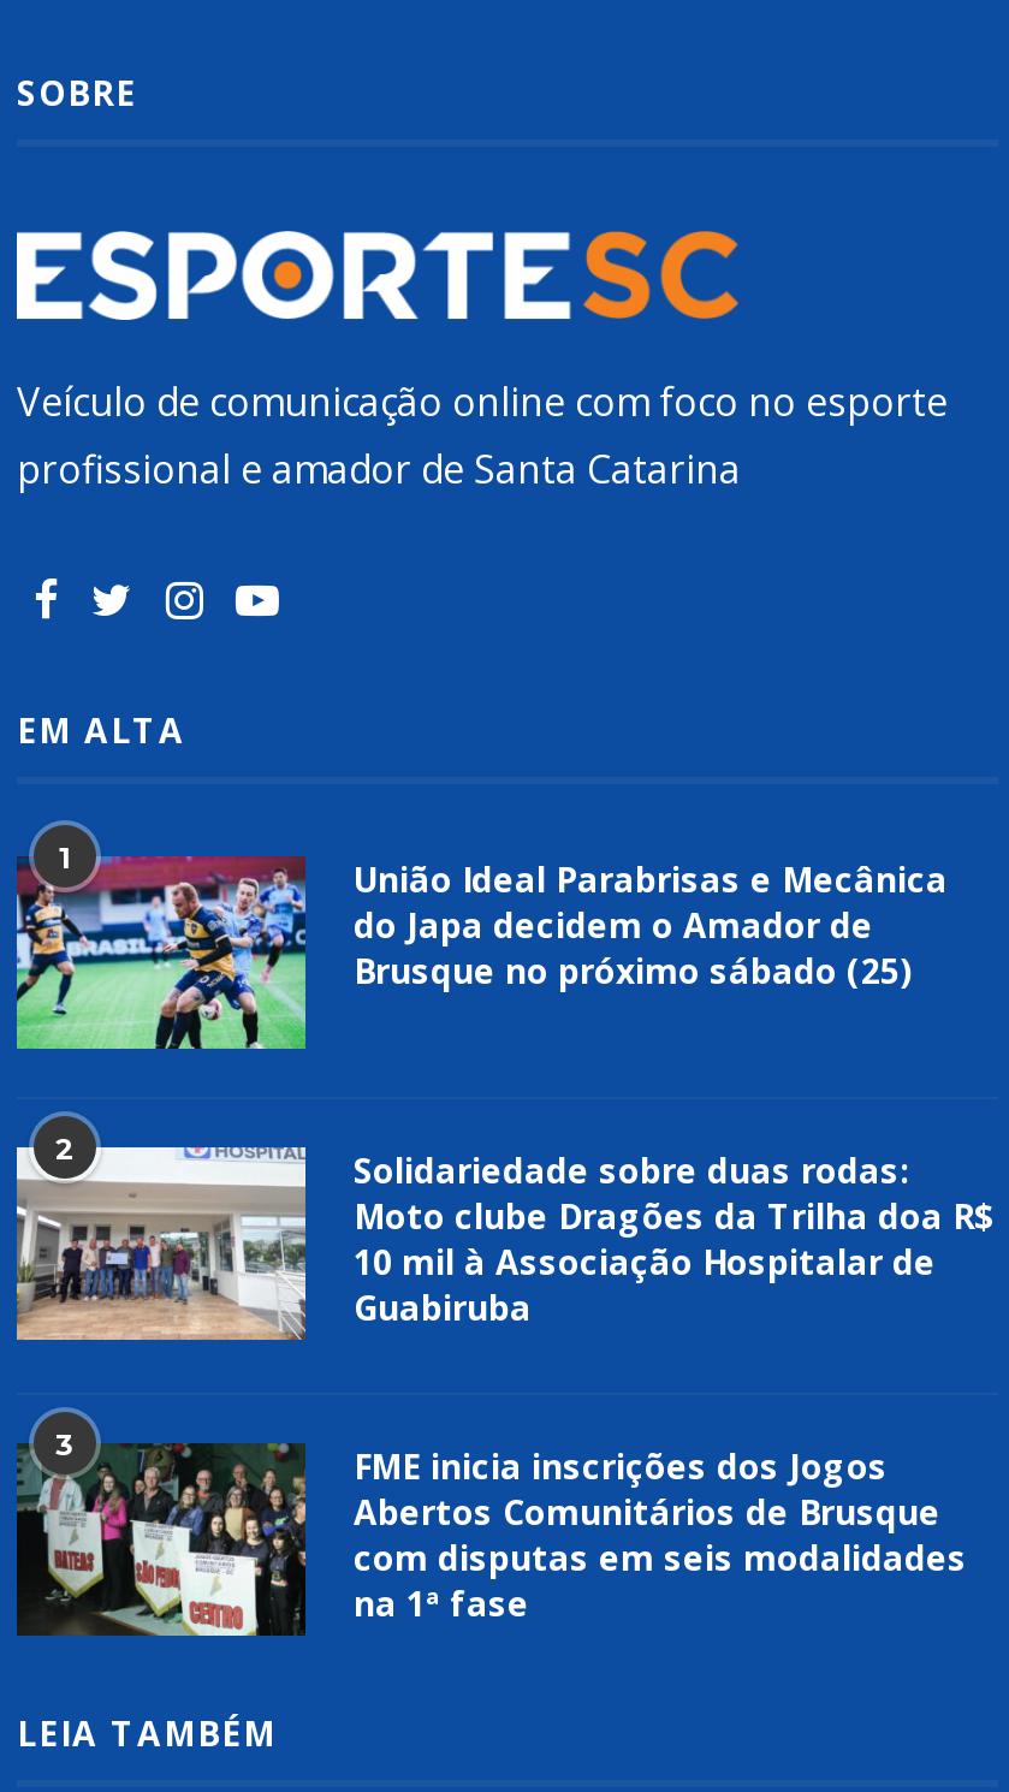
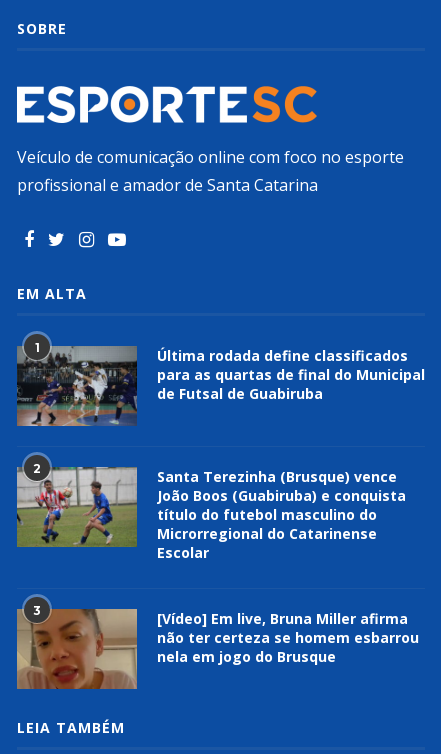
[14,854,948,1051] [image] | União Ideal Parabrisas e Mecânica | do Japa decidem o Amador de | Brusque no próximo sábado (25) -> [16,345,425,427] [image] | Última rodada define classificados | para as quartas de final do Municipal | de Futsal de Guabiruba
[14,1145,996,1342] [image] | Solidariedade sobre duas rodas: | Moto clube Dragões da Trilha doa R$ | 10 mil à Associação Hospitalar de | Guabiruba -> [17,466,406,562] [image] | Santa Terezinha (Brusque) vence | João Boos (Guabiruba) e conquista | título do futebol masculino do | Microrregional do Catarinense | Escolar
[14,1441,967,1638] [image] | FME inicia inscrições dos Jogos | Abertos Comunitários de Brusque | com disputas em seis modalidades | na 1ª fase -> [16,608,419,690] [image] | [Vídeo] Em live, Bruna Miller afirma | não ter certeza se homem esbarrou | nela em jogo do Brusque

